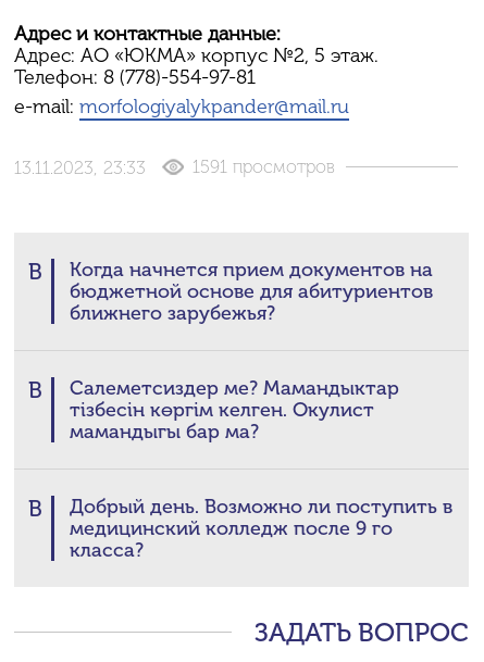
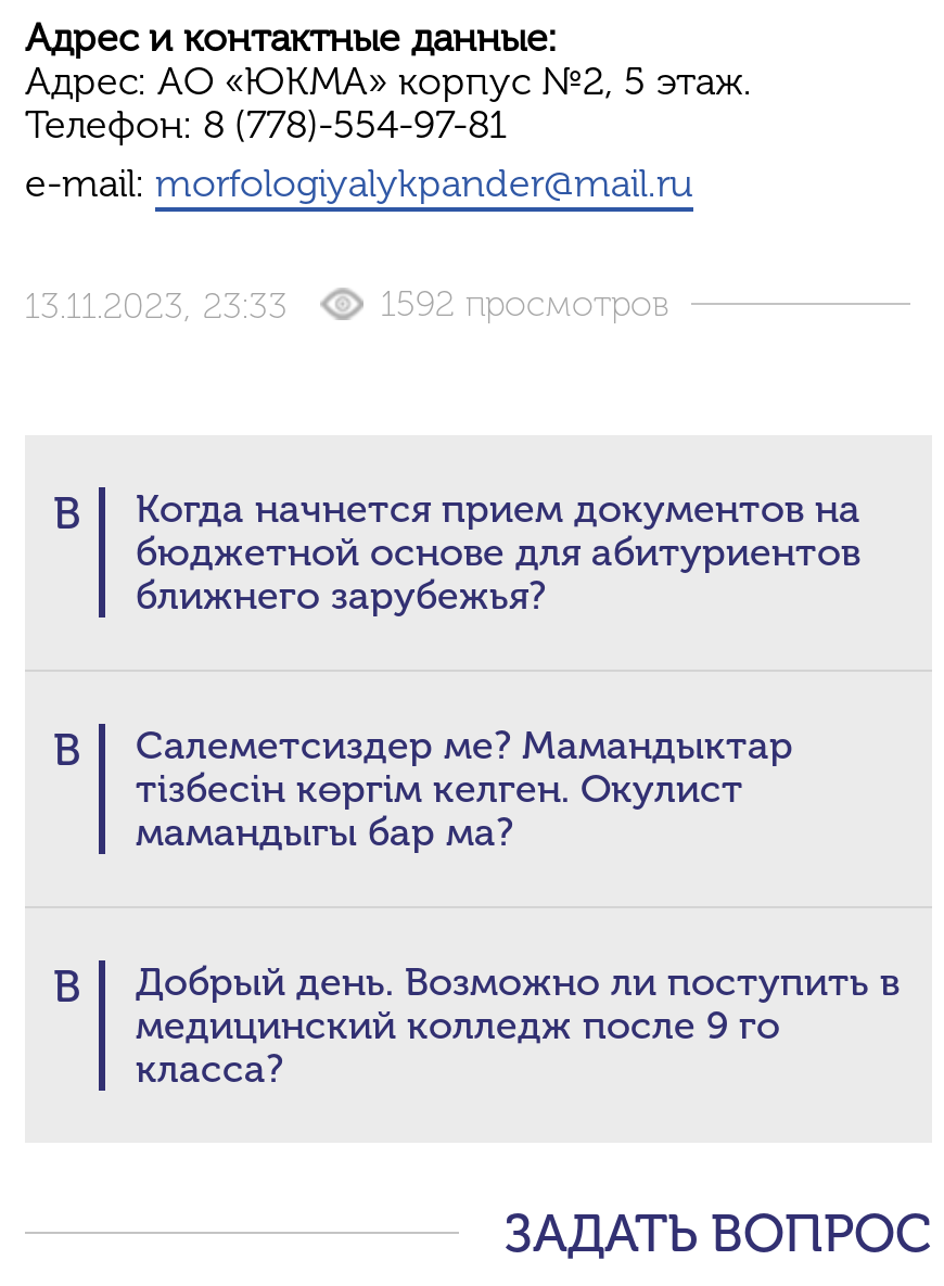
[193,157,335,177] 1591 просмотров -> [381,283,669,324] 1592 просмотров

